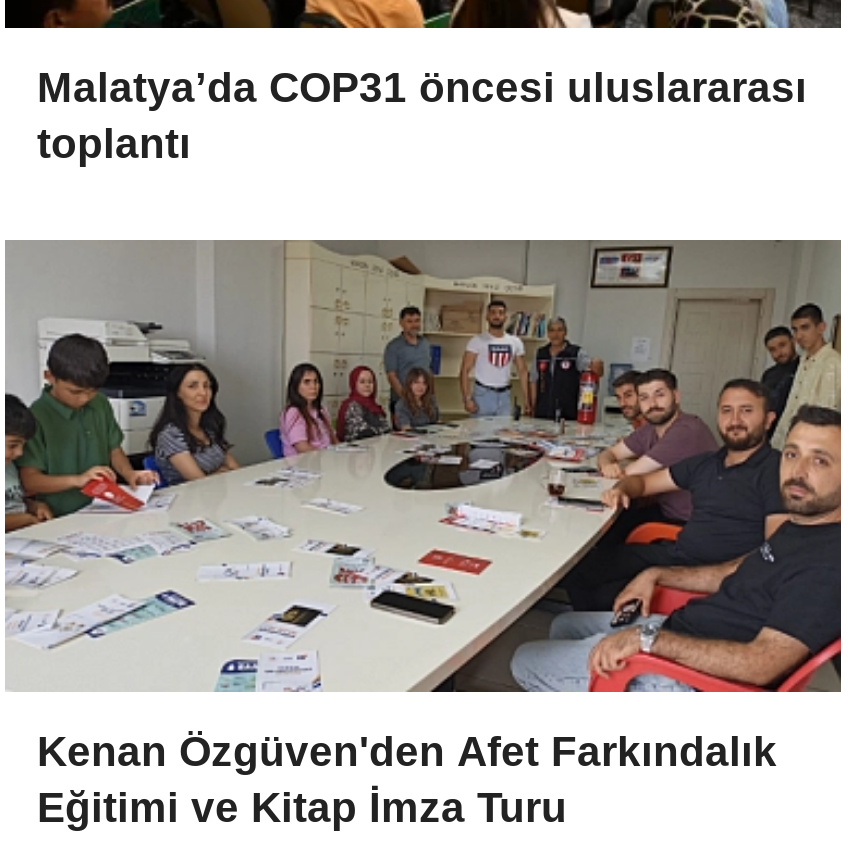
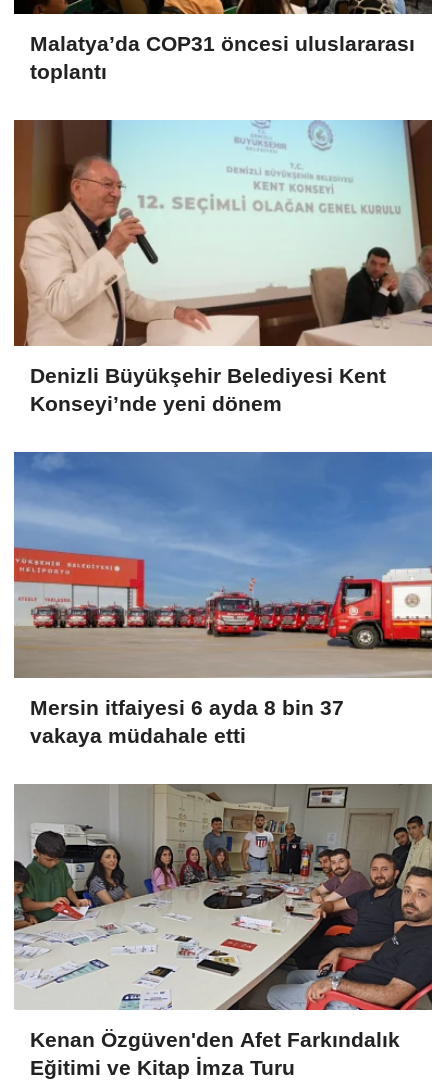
none -> [13,120,432,415] [image] | Denizli Büyükşehir Belediyesi Kent | Konseyi’nde yeni dönem
none -> [13,451,433,747] [image] | Mersin itfaiyesi 6 ayda 8 bin 37 | vakaya müdahale etti

